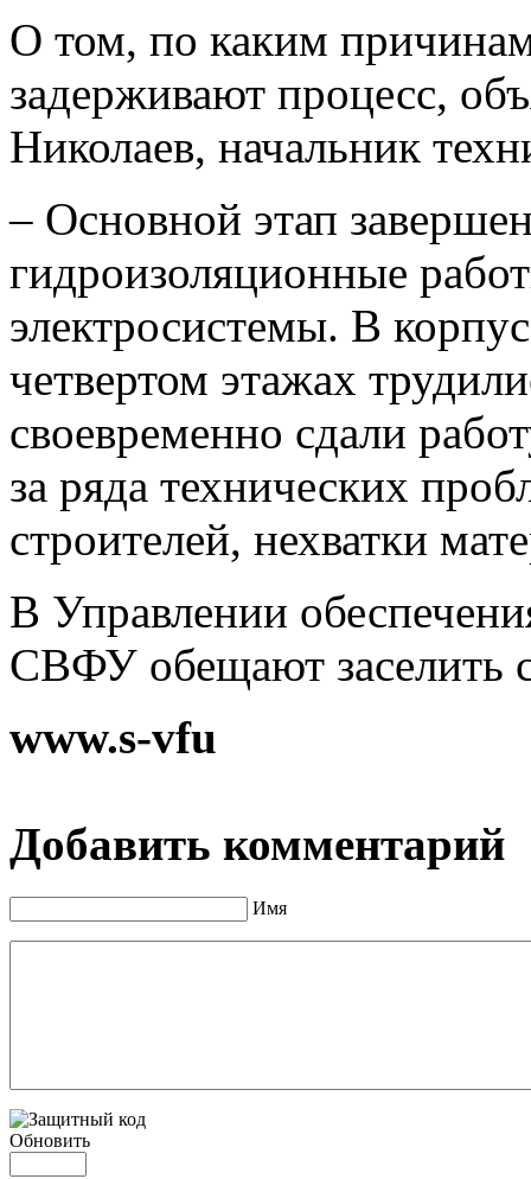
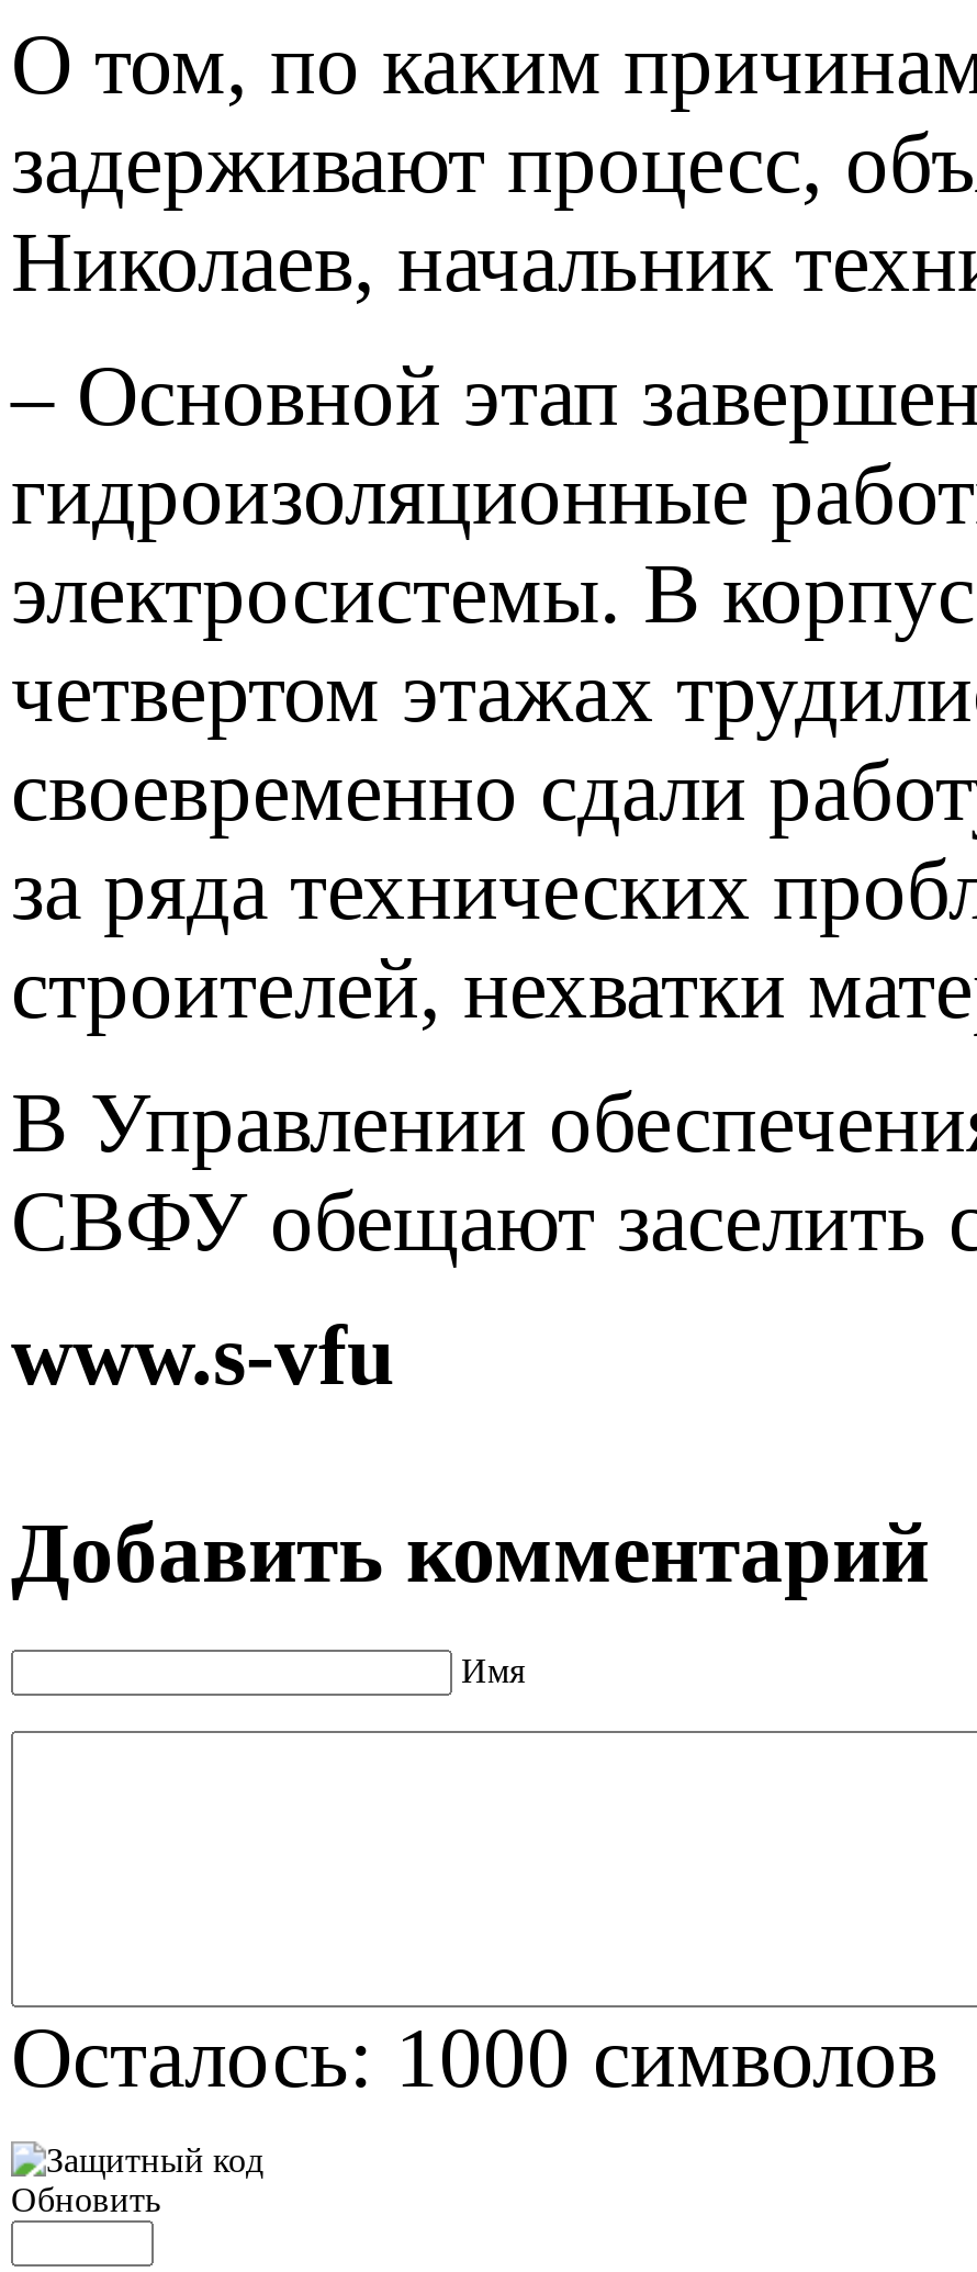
none -> [11,2009,937,2103] Осталось:1000символов

